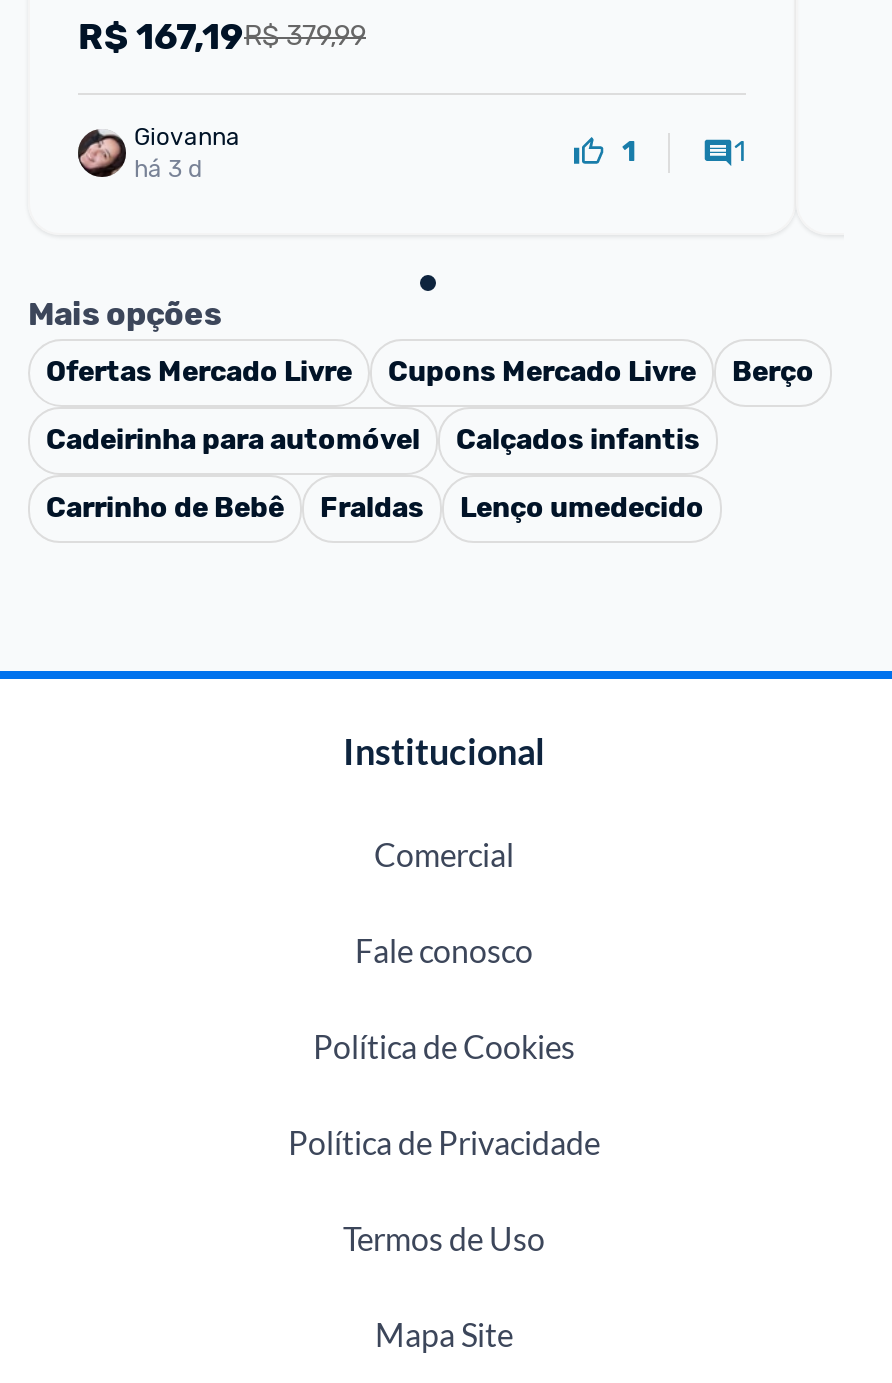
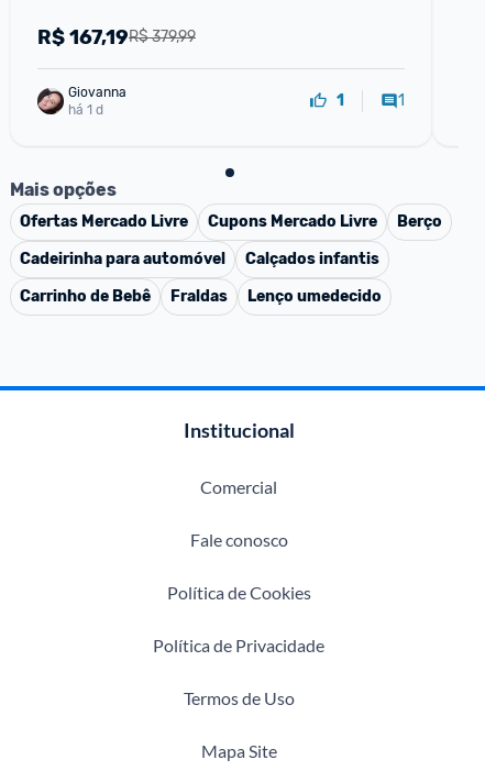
[134,154,202,182] há 3 d -> [68,102,103,117] há 1 d

